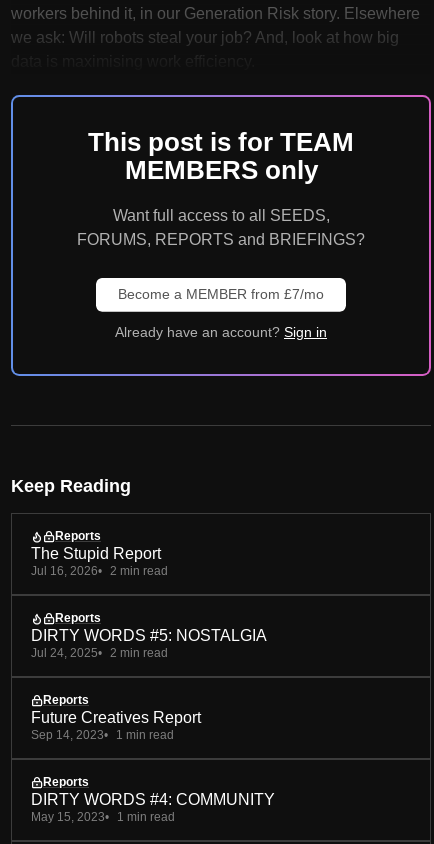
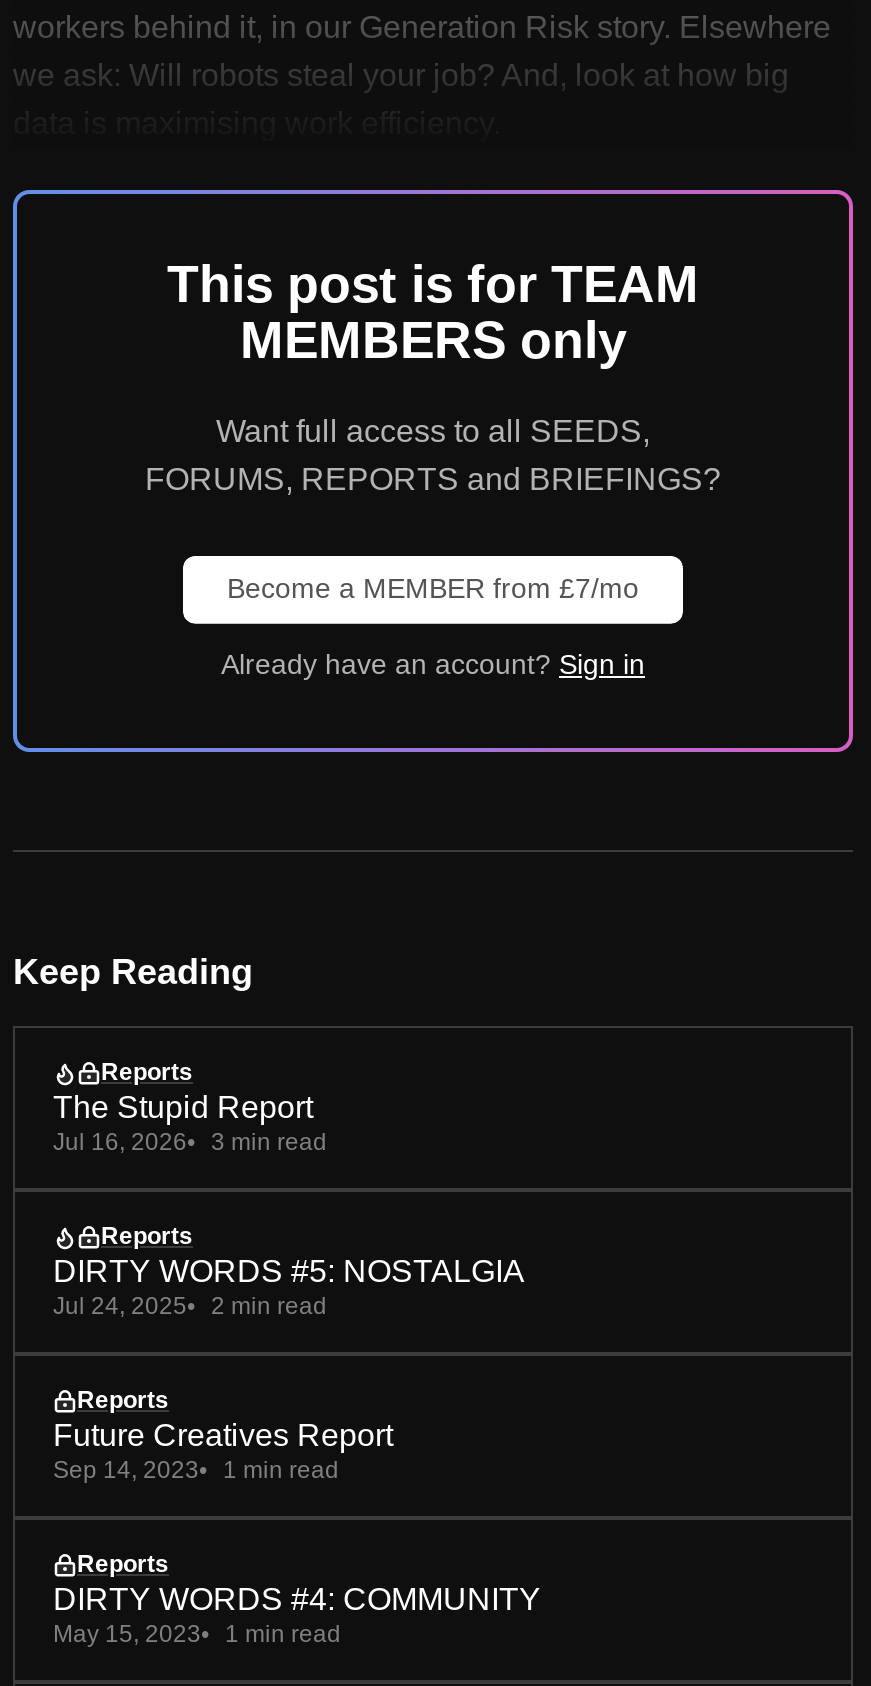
[31,564,168,578] Jul 16, 2026 2 min read -> [53,1128,327,1156] Jul 16, 2026 3 min read

